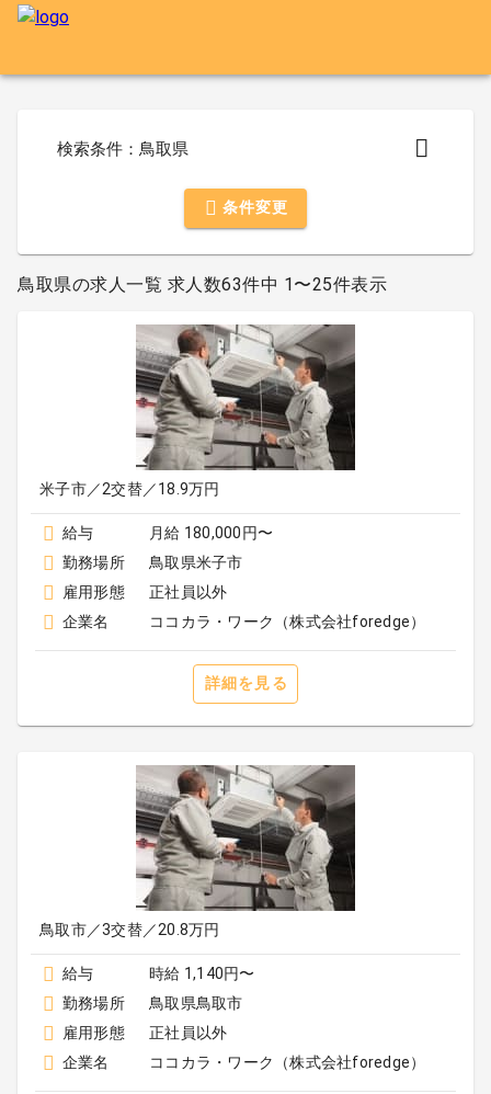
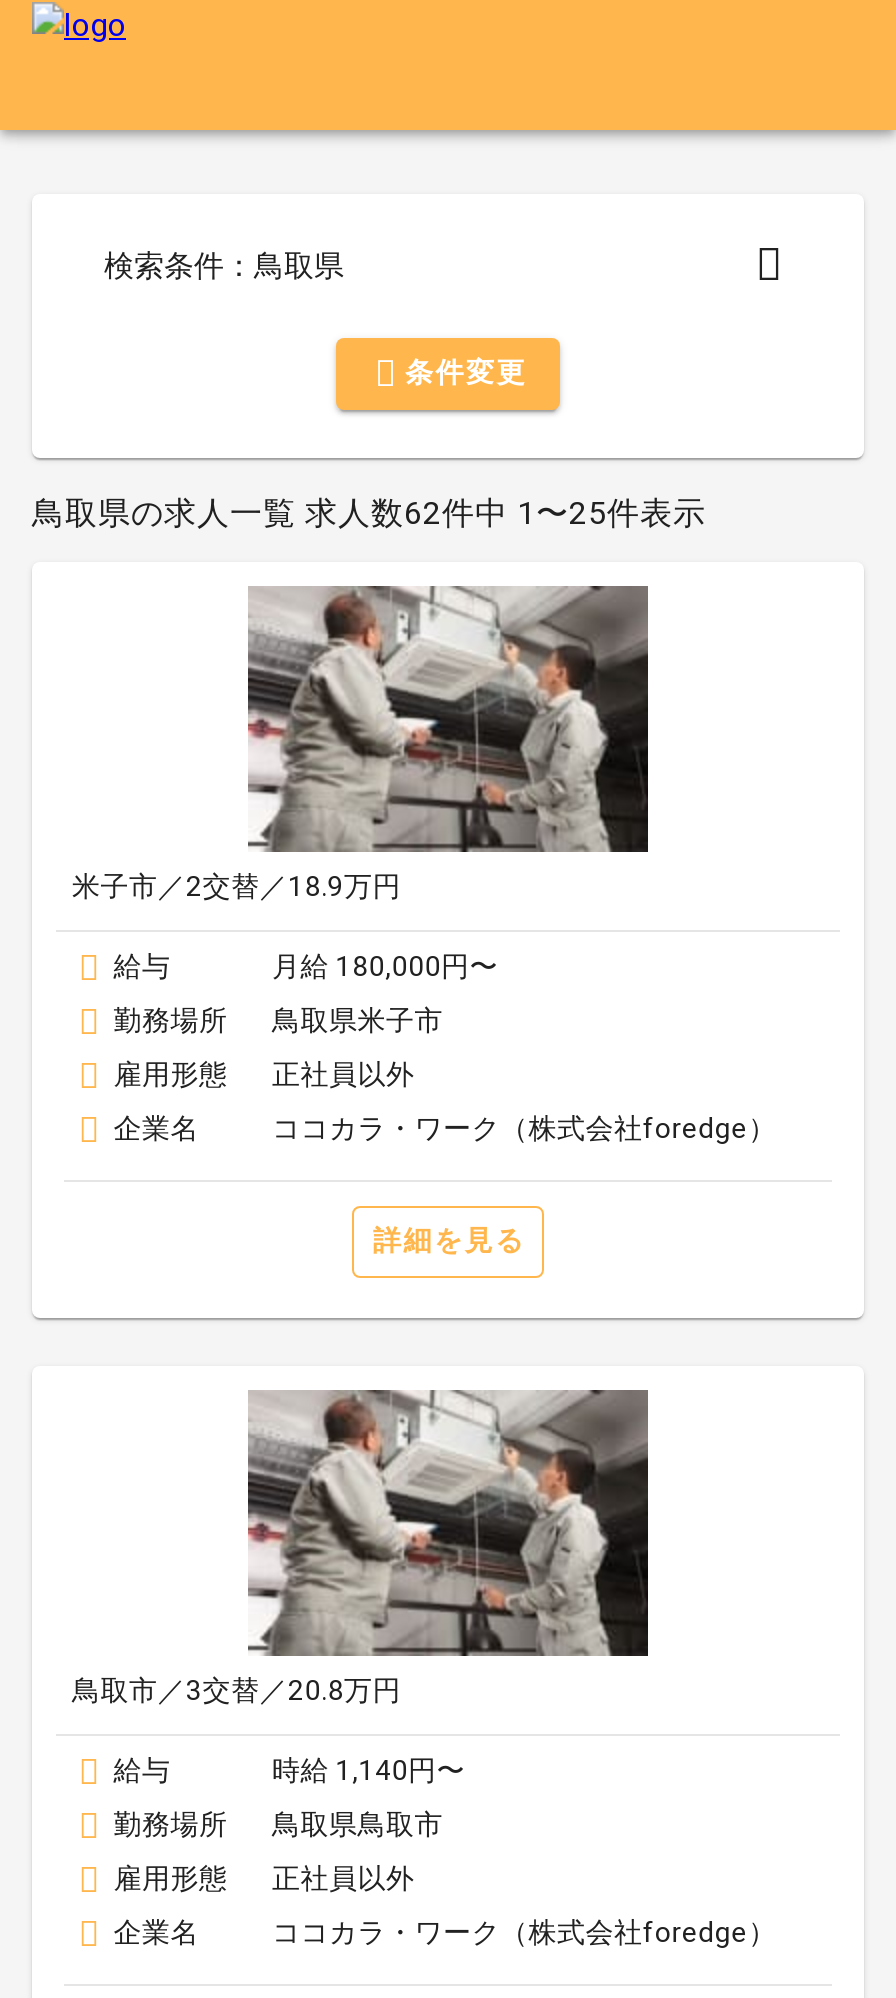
[18,274,387,295] 鳥取県の求人一覧 求人数63件中 1〜25件表示 -> [32,494,706,532] 鳥取県の求人一覧 求人数62件中 1〜25件表示

